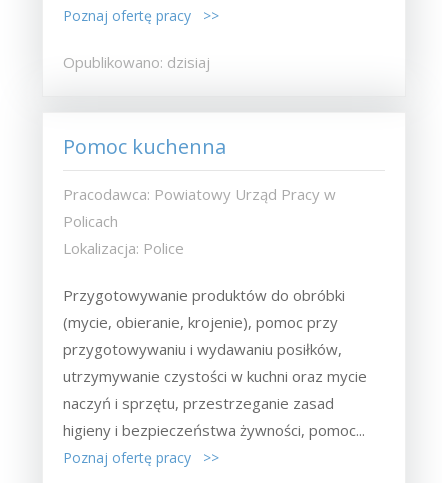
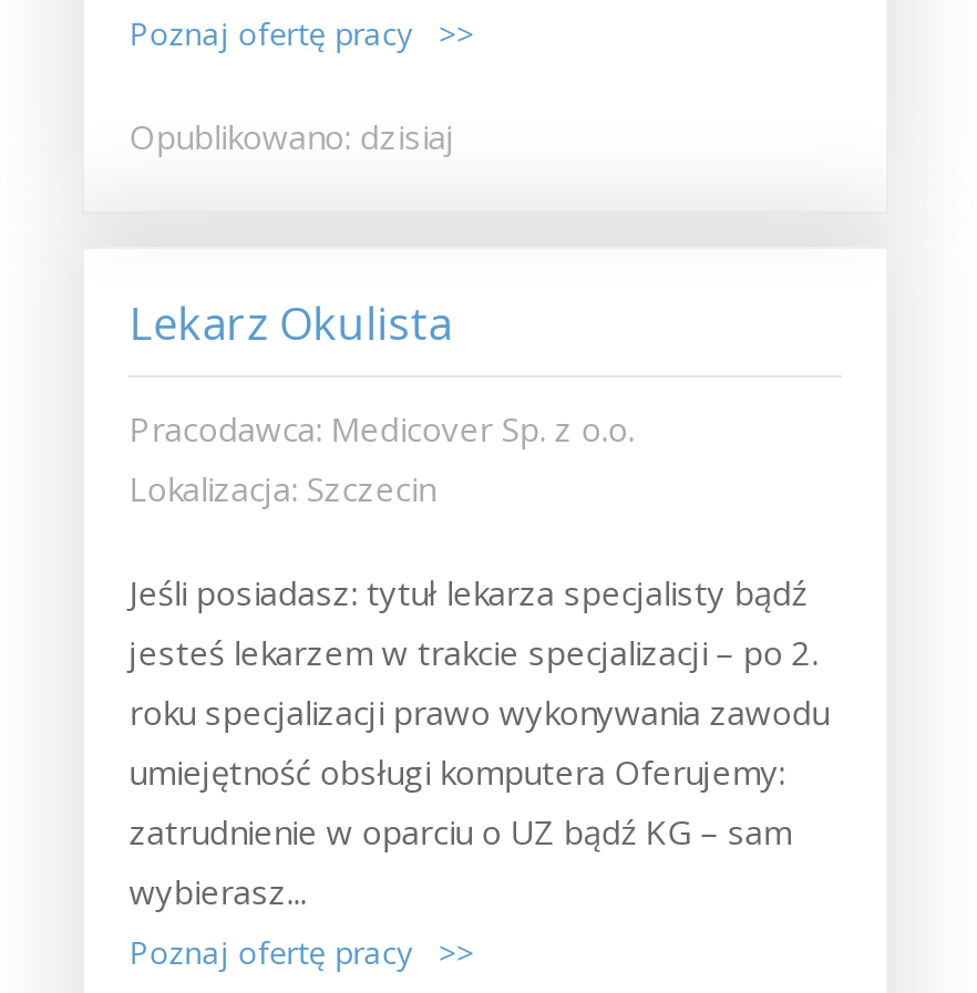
[63,132,226,159] Pomoc kuchenna -> [129,292,452,352] Lekarz Okulista
[63,184,336,258] Pracodawca: Powiatowy Urząd Pracy w | Policach | Lokalizacja: Police -> [129,406,634,510] Pracodawca: Medicover Sp. z o.o. | Lokalizacja: Szczecin
[63,285,367,440] Przygotowywanie produktów do obróbki | (mycie, obieranie, krojenie), pomoc przy | przygotowywaniu i wydawaniu posiłków, | utrzymywanie czystości w kuchni oraz mycie | naczyń i sprzętu, przestrzeganie zasad | higieny i bezpieczeństwa żywności, pomoc... -> [129,570,829,913] Jeśli posiadasz: tytuł lekarza specjalisty bądź | jesteś lekarzem w trakcie specjalizacji – po 2. | roku specjalizacji prawo wykonywania zawodu | umiejętność obsługi komputera Oferujemy: | zatrudnienie w oparciu o UZ bądź KG – sam | wybierasz...

